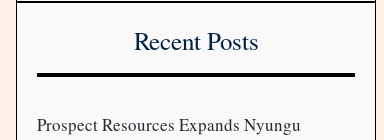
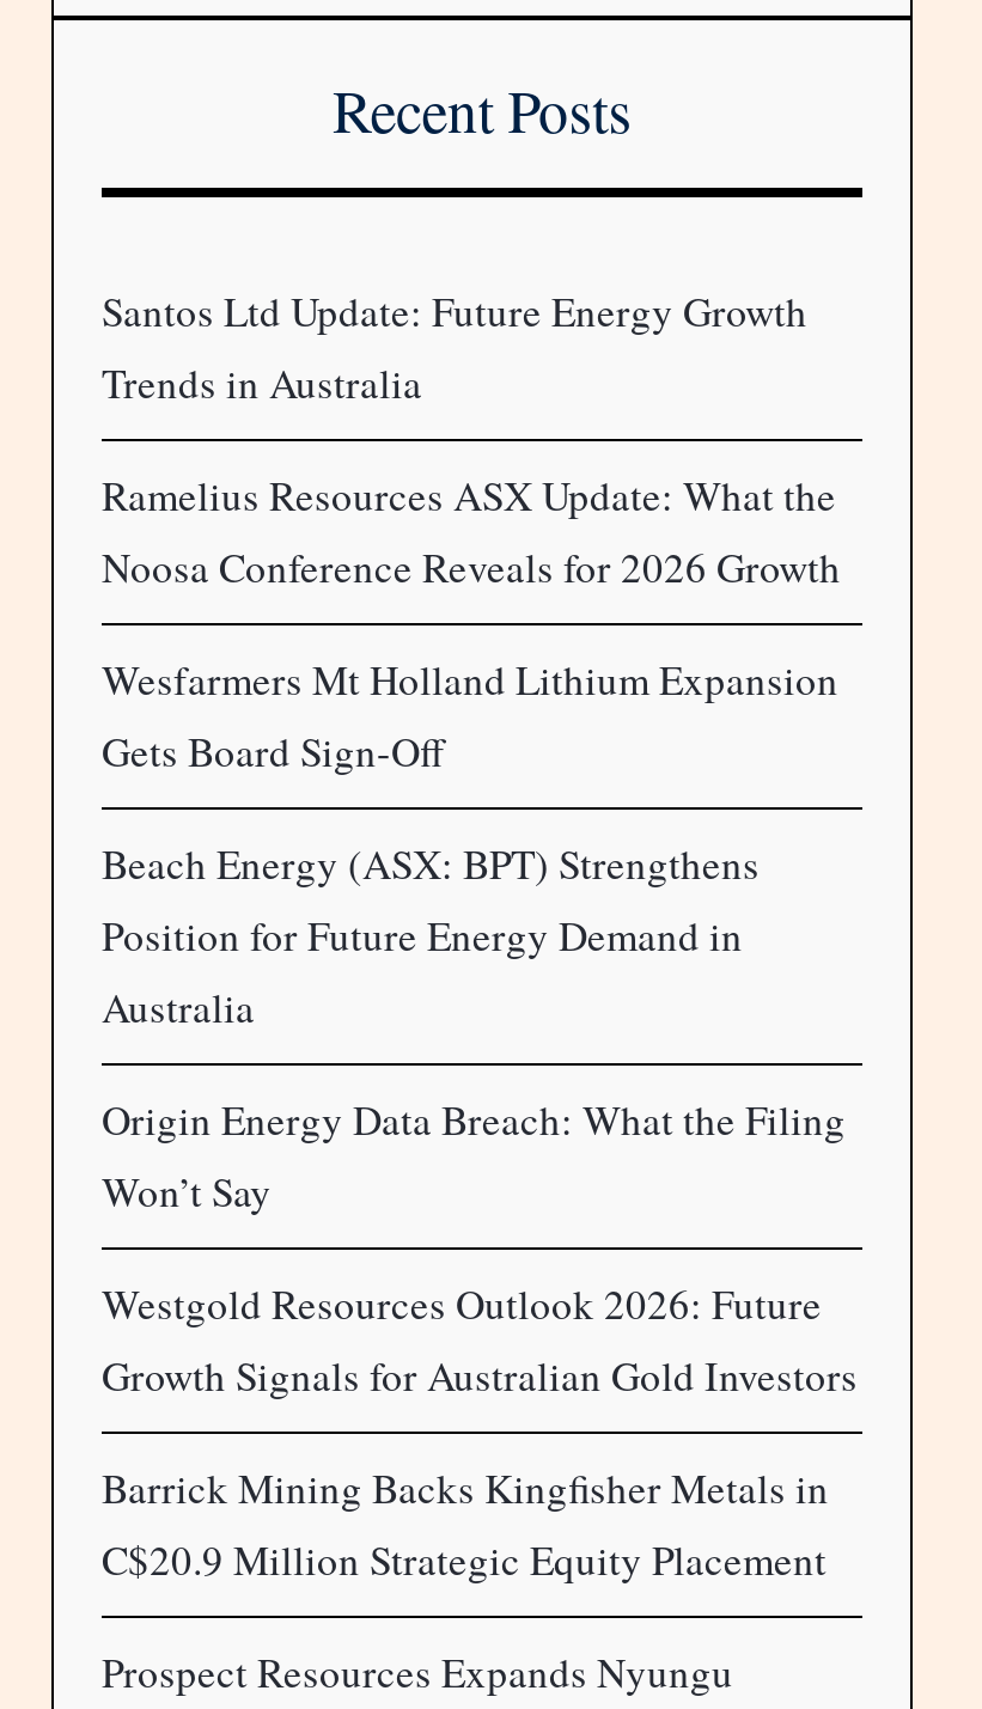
none -> [102,283,858,1587] Santos Ltd Update: Future Energy Growth | Trends in Australia | Ramelius Resources ASX Update: What the | Noosa Conference Reveals for 2026 Growth | Wesfarmers Mt Holland Lithium Expansion | Gets Board Sign-Off | Beach Energy (ASX: BPT) Strengthens | Position for Future Energy Demand in | Australia | Origin Energy Data Breach: What the Filing | Won’t Say | Westgold Resources Outlook 2026: Future | Growth Signals for Australian Gold Investors | Barrick Mining Backs Kingfisher Metals in | C$20.9 Million Strategic Equity Placement

